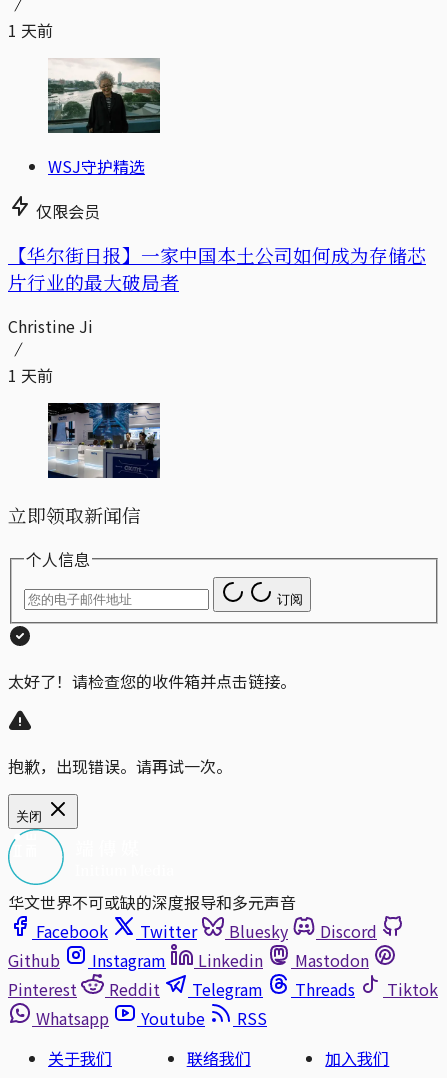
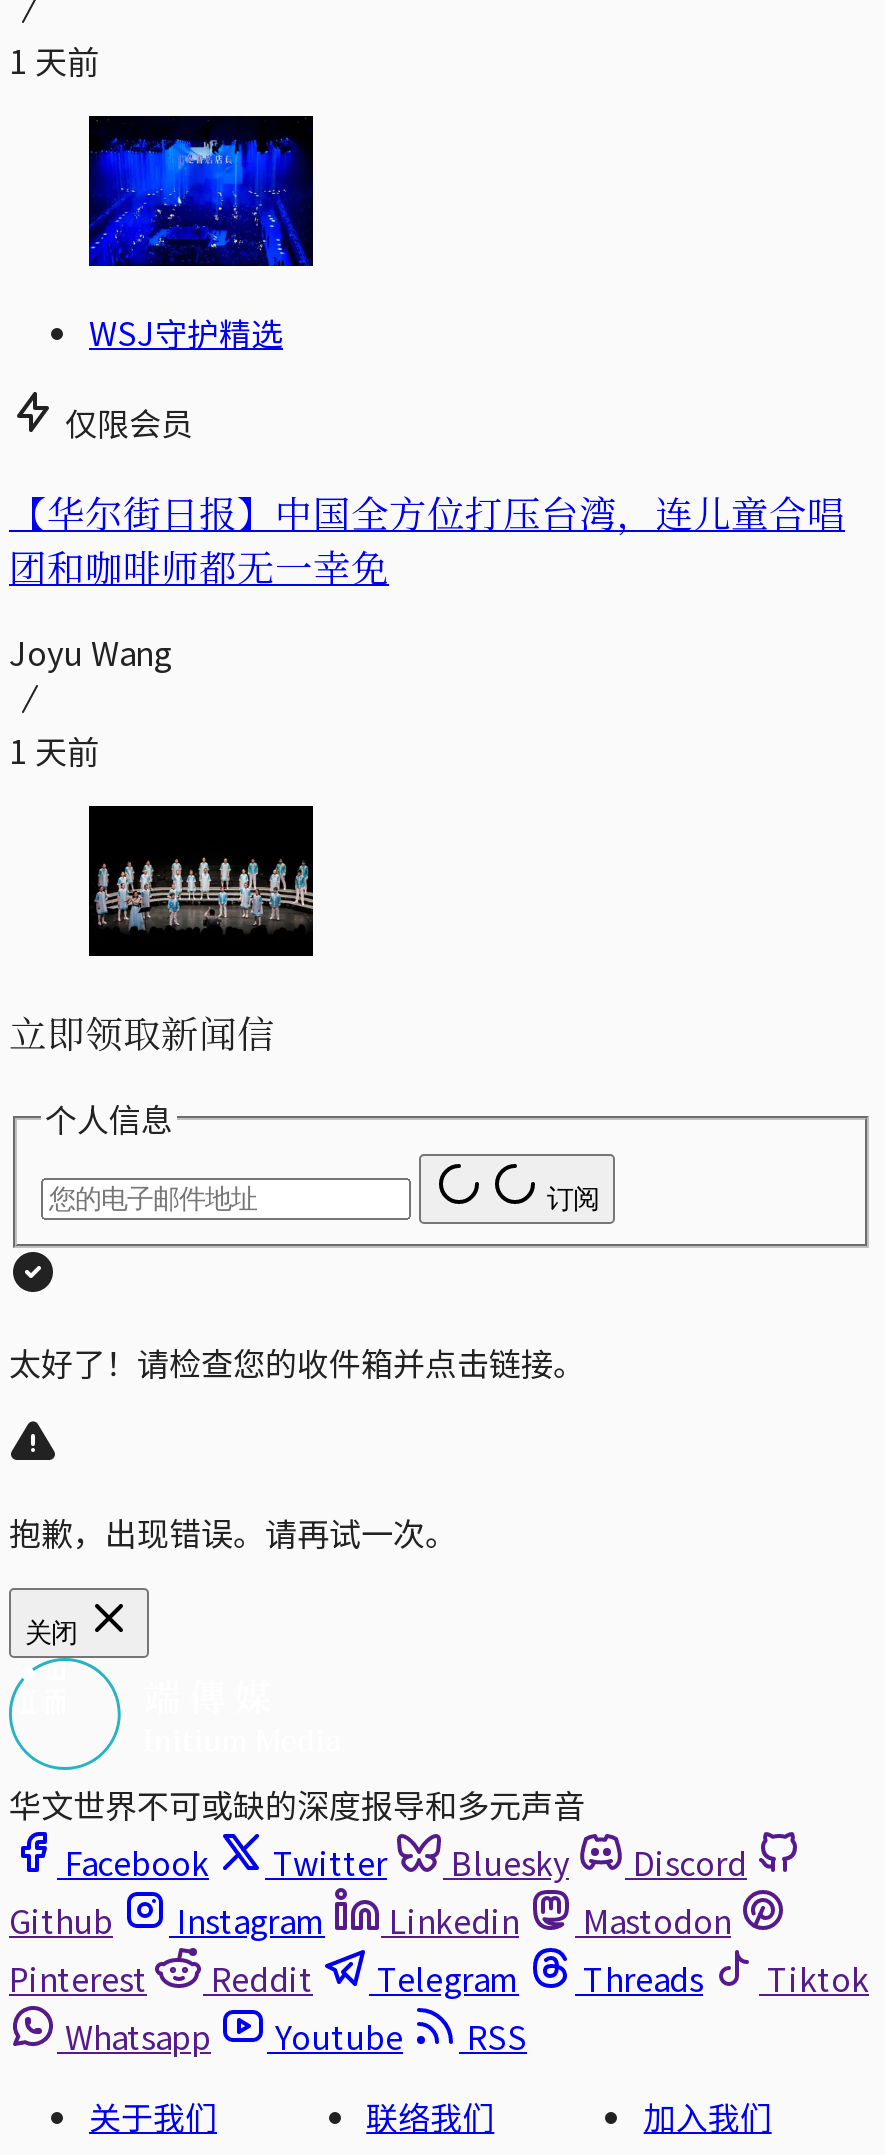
[47,58,161,134] [image] -> [87,114,315,268] [image]
[8,241,426,295] 【华尔街日报】一家中国本土公司如何成为存储芯 | 片行业的最大破局者 -> [9,483,845,591] 【华尔街日报】中国全方位打压台湾，连儿童合唱 | 团和咖啡师都无一幸免
[8,314,93,338] Christine Ji -> [9,628,171,676] Joyu Wang
[47,402,161,479] [image] -> [87,804,315,958] [image]

